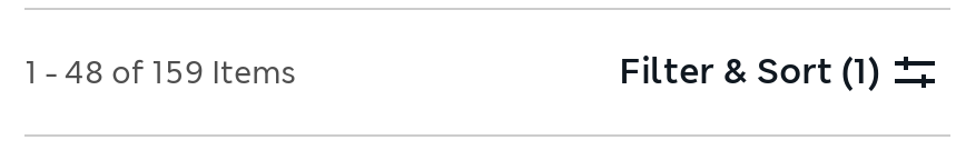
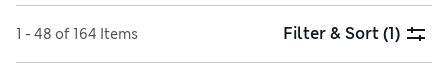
[24,51,296,91] 1 - 48 of 159 Items -> [16,24,138,42] 1 - 48 of 164 Items

